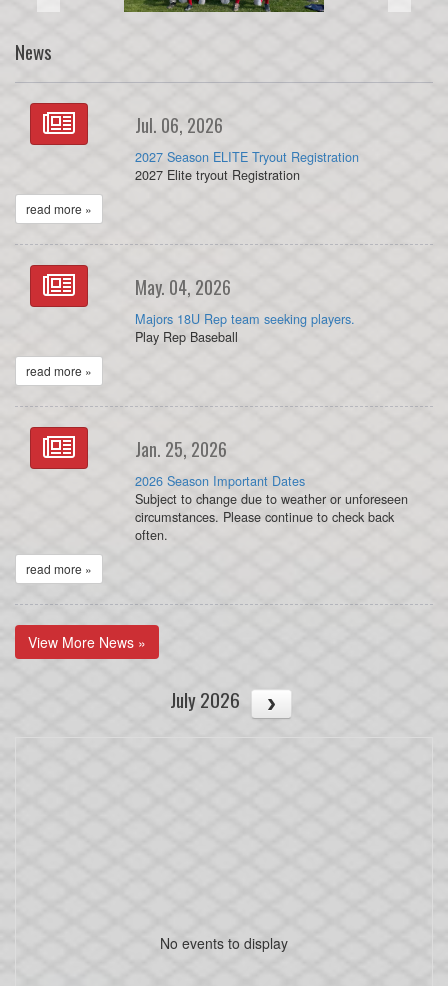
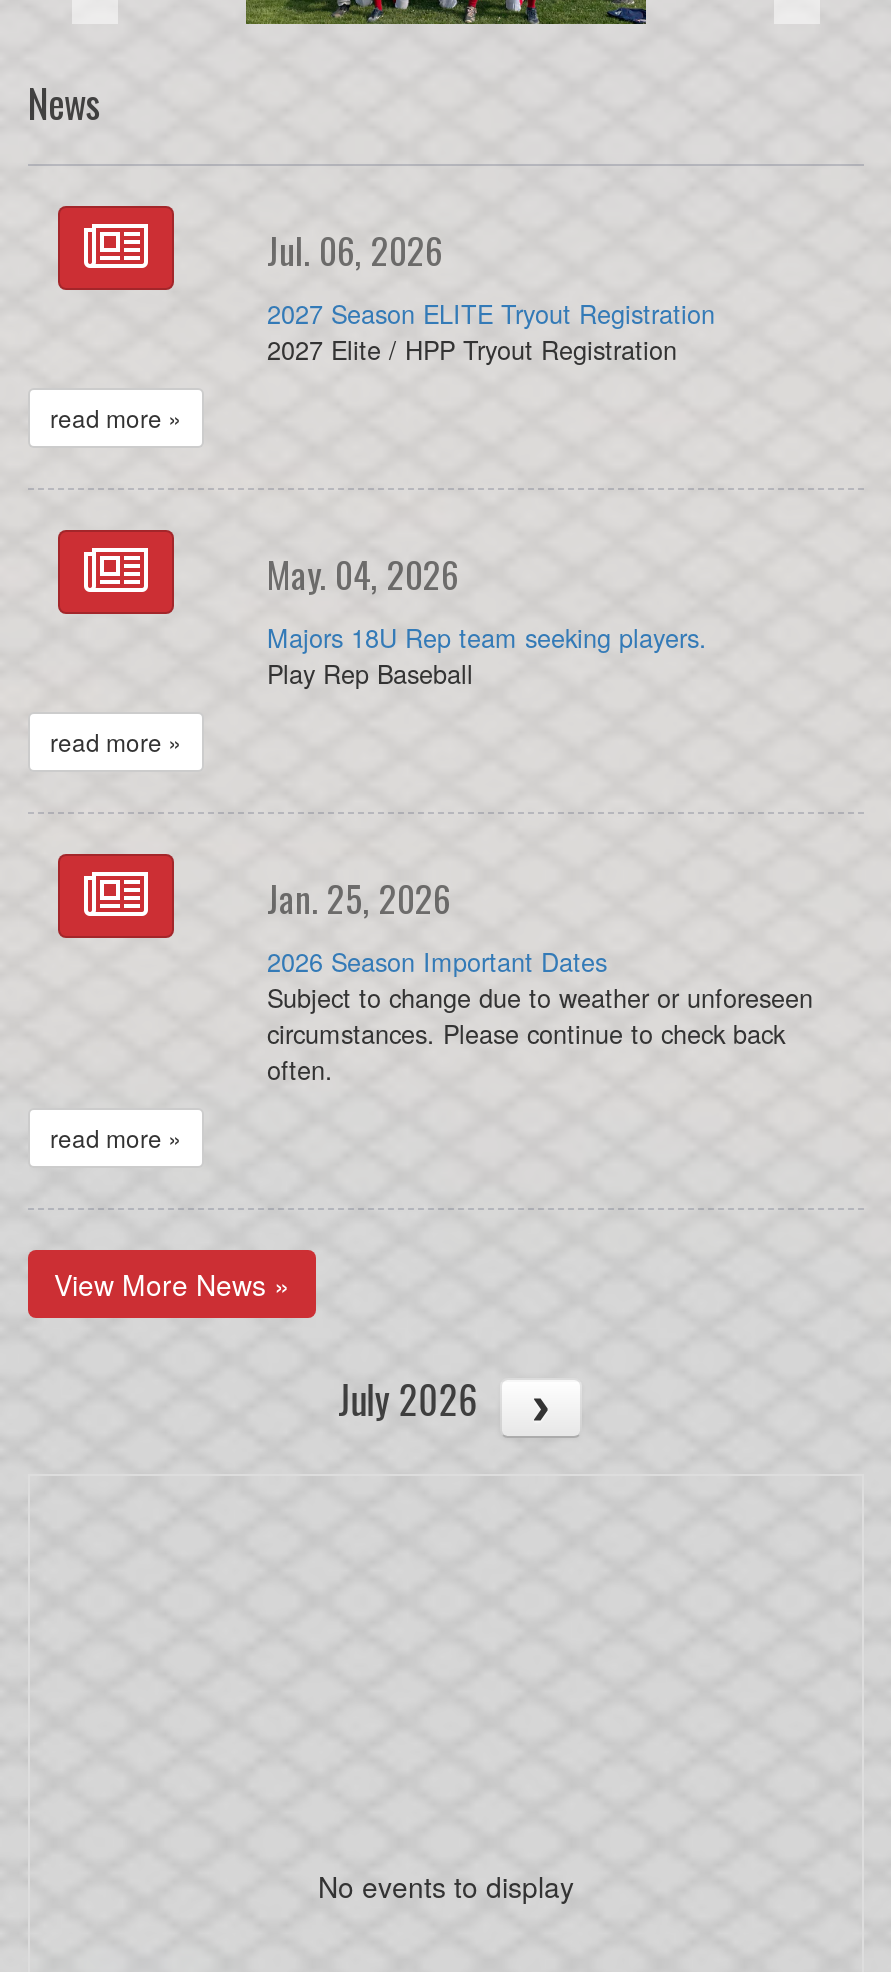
[134,165,299,184] 2027 Elite tryout Registration -> [267,331,677,369] 2027 Elite / HPP Tryout Registration

